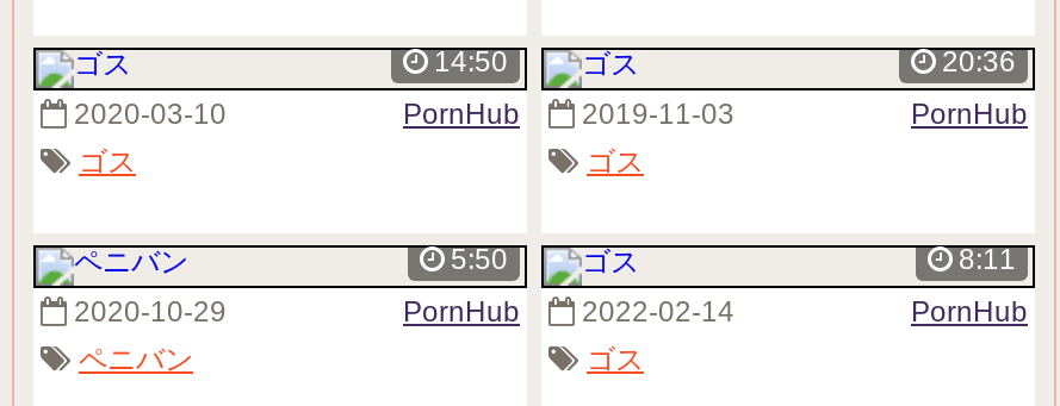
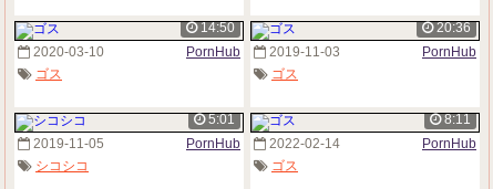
[444,243,508,276] 5:50 -> [205,112,235,127] 5:01
[67,295,227,329] 2020-10-29 -> [30,136,104,151] 2019-11-05
[79,343,193,376] ペニバン -> [35,158,89,174] シコシコ

